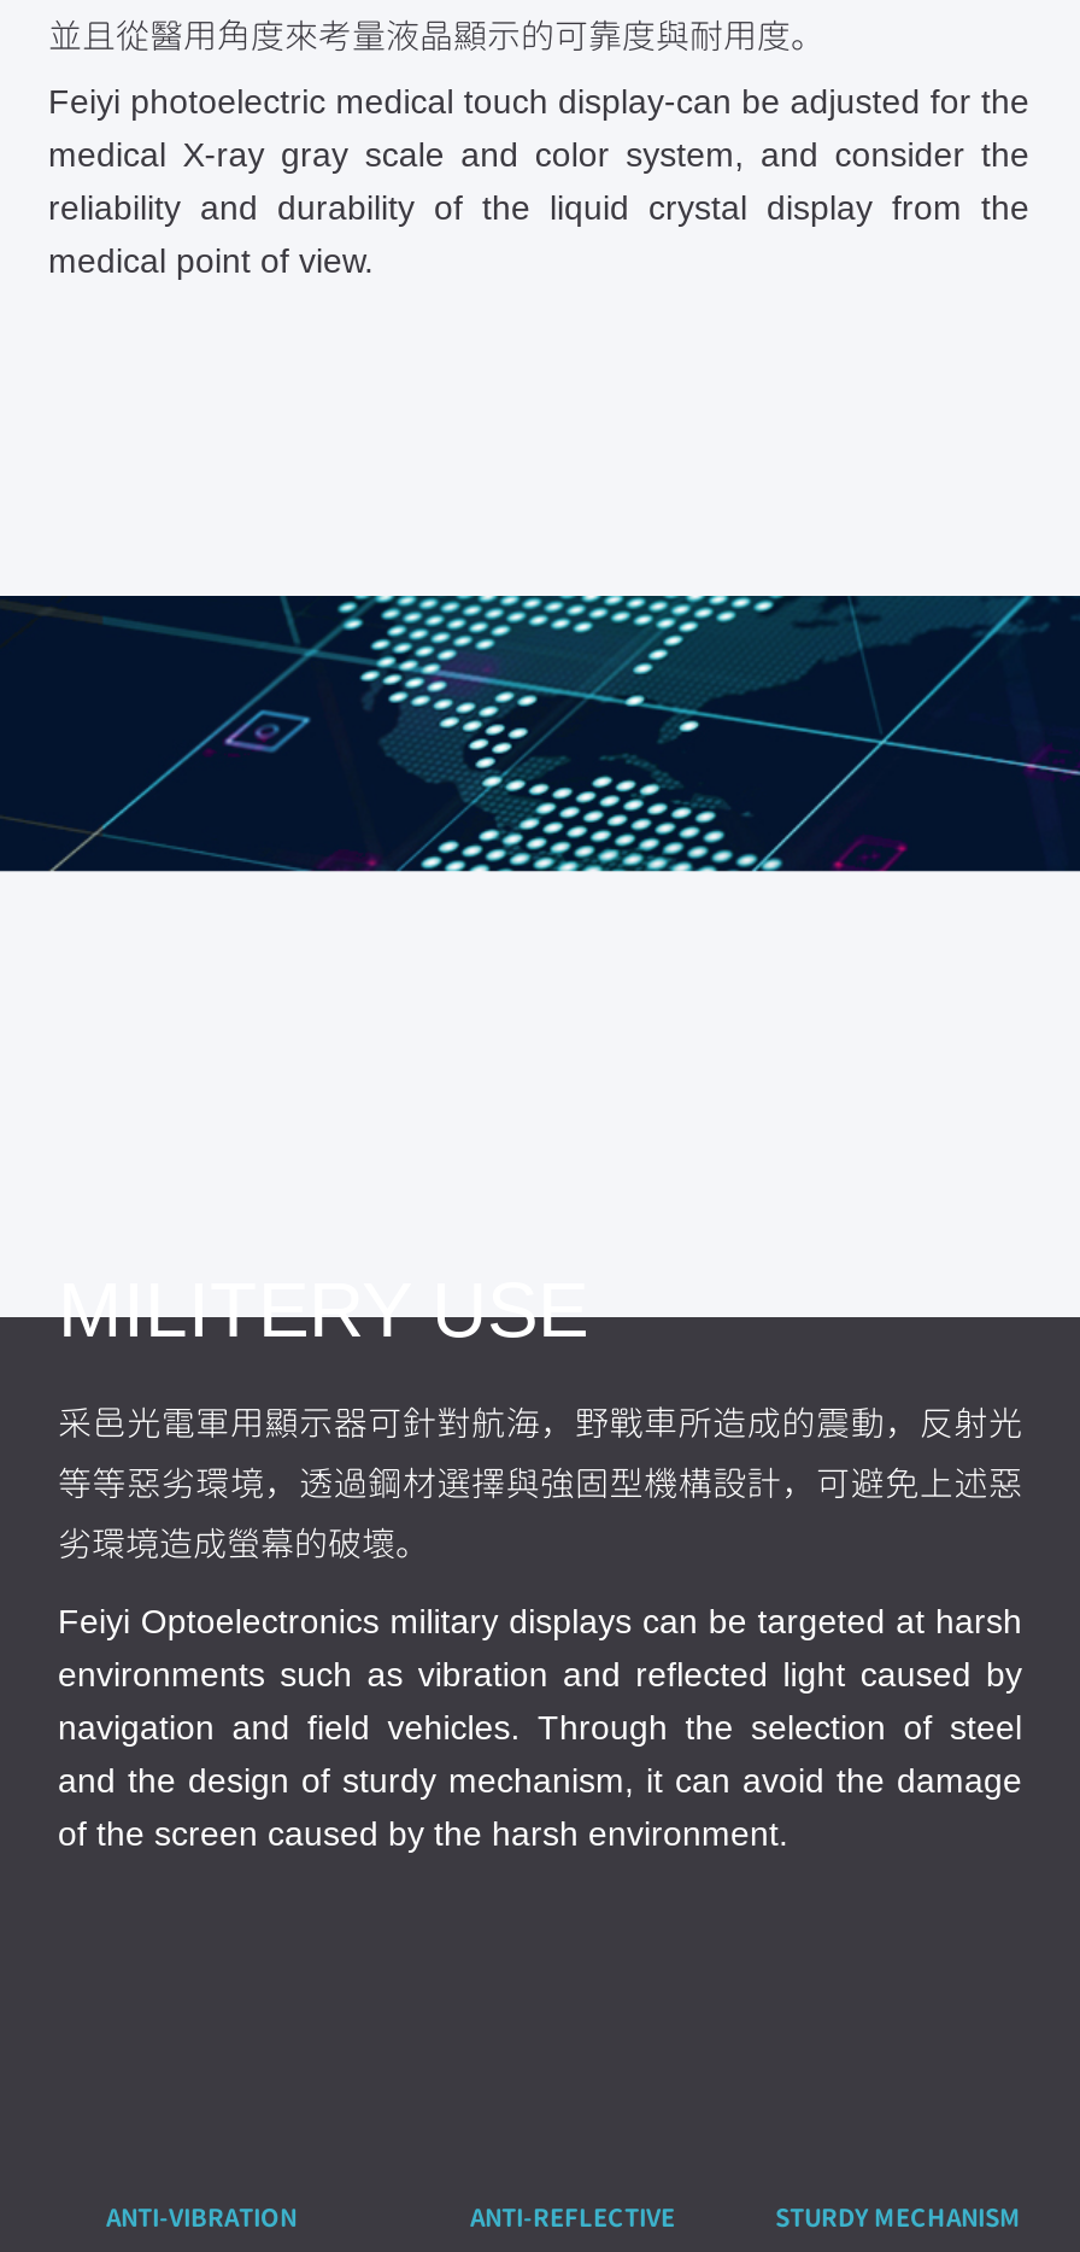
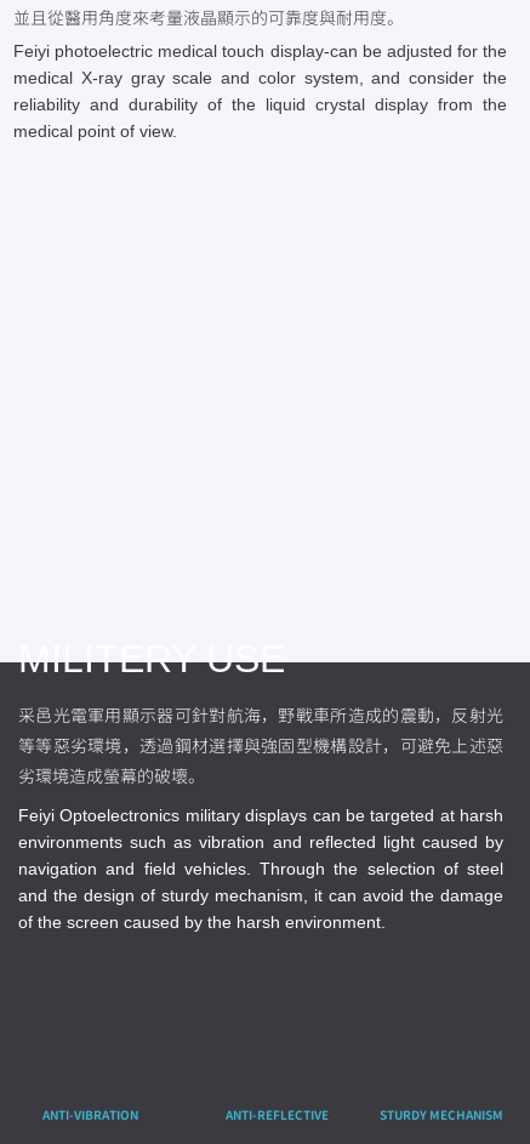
[7,593,1073,873] [image] -> none

